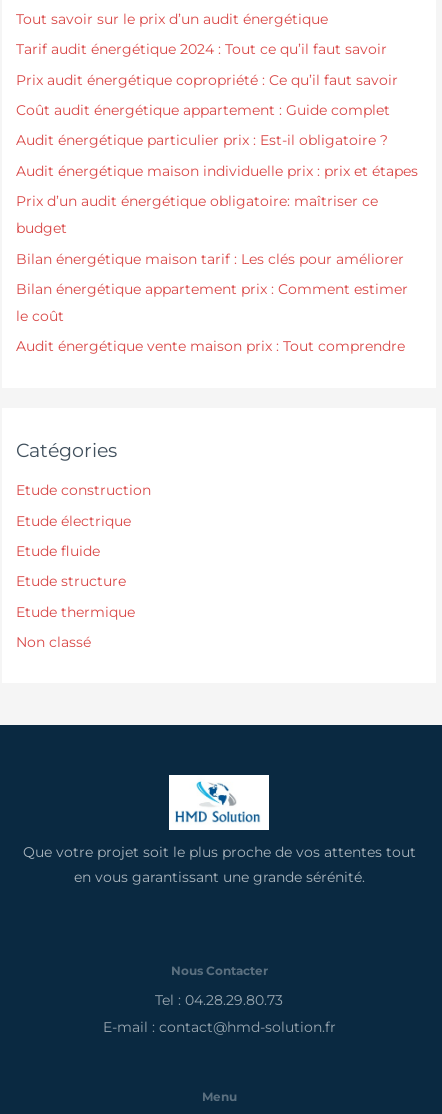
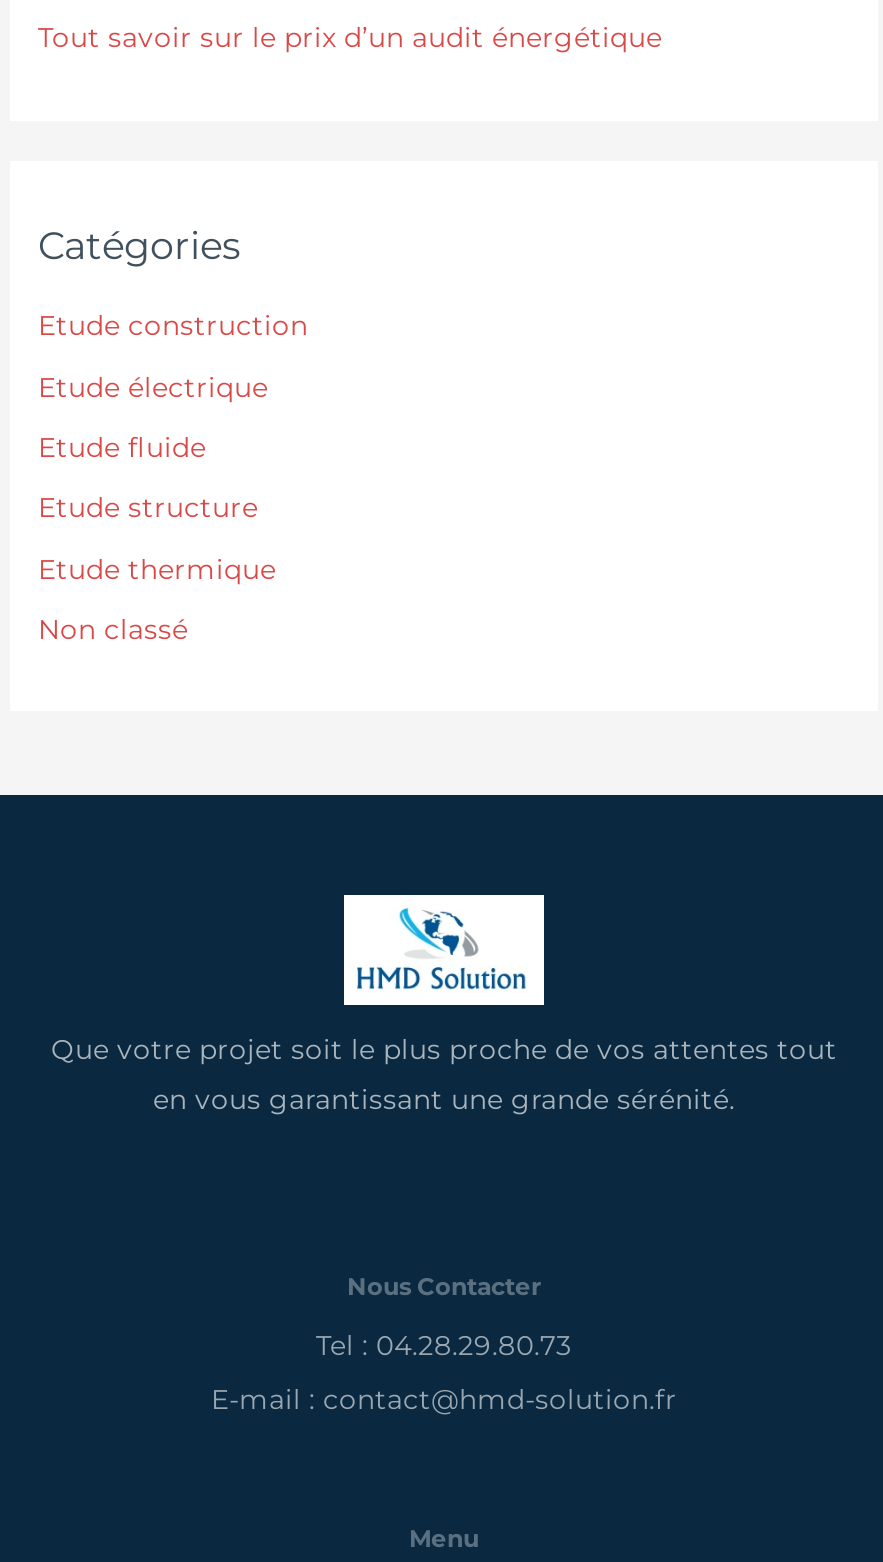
[16,41,418,354] Tarif audit énergétique 2024 : Tout ce qu’il faut savoir | Prix audit énergétique copropriété : Ce qu’il faut savoir | Coût audit énergétique appartement : Guide complet | Audit énergétique particulier prix : Est-il obligatoire ? | Audit énergétique maison individuelle prix : prix et étapes | Prix d’un audit énergétique obligatoire: maîtriser ce | budget | Bilan énergétique maison tarif : Les clés pour améliorer | Bilan énergétique appartement prix : Comment estimer | le coût | Audit énergétique vente maison prix : Tout comprendre -> none

